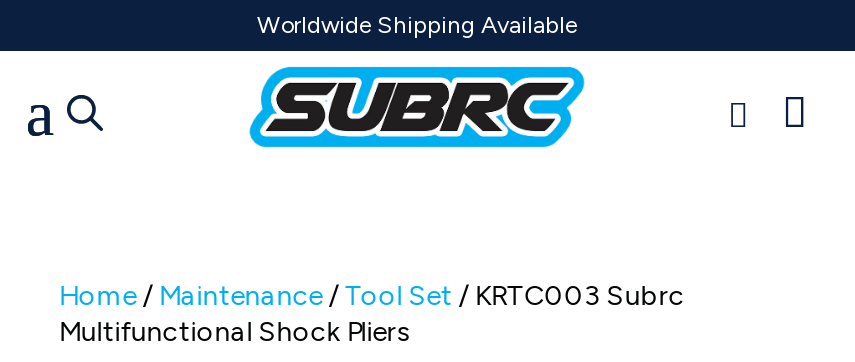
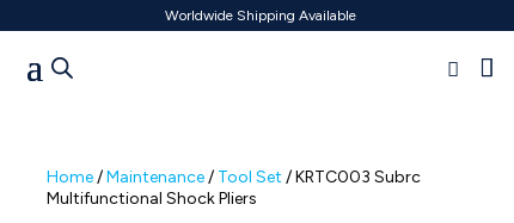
[247,65,587,149] [image] -> none

